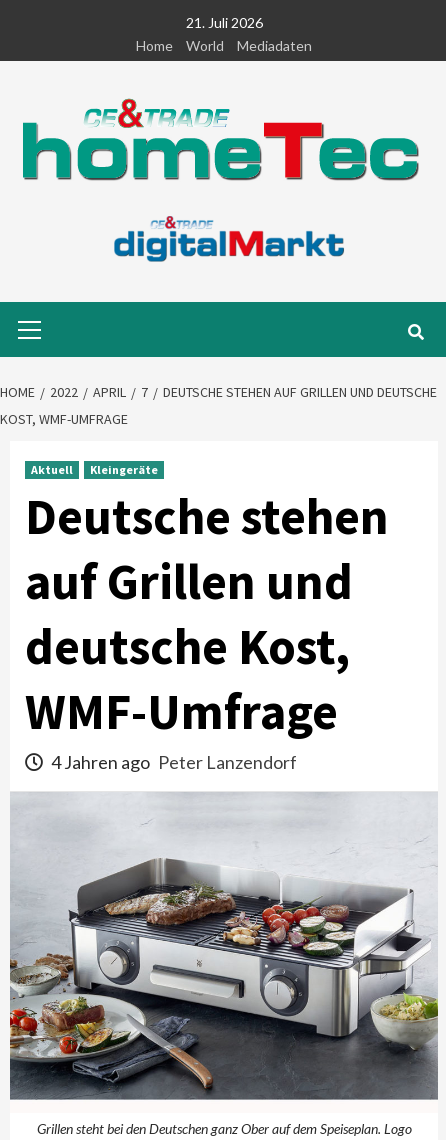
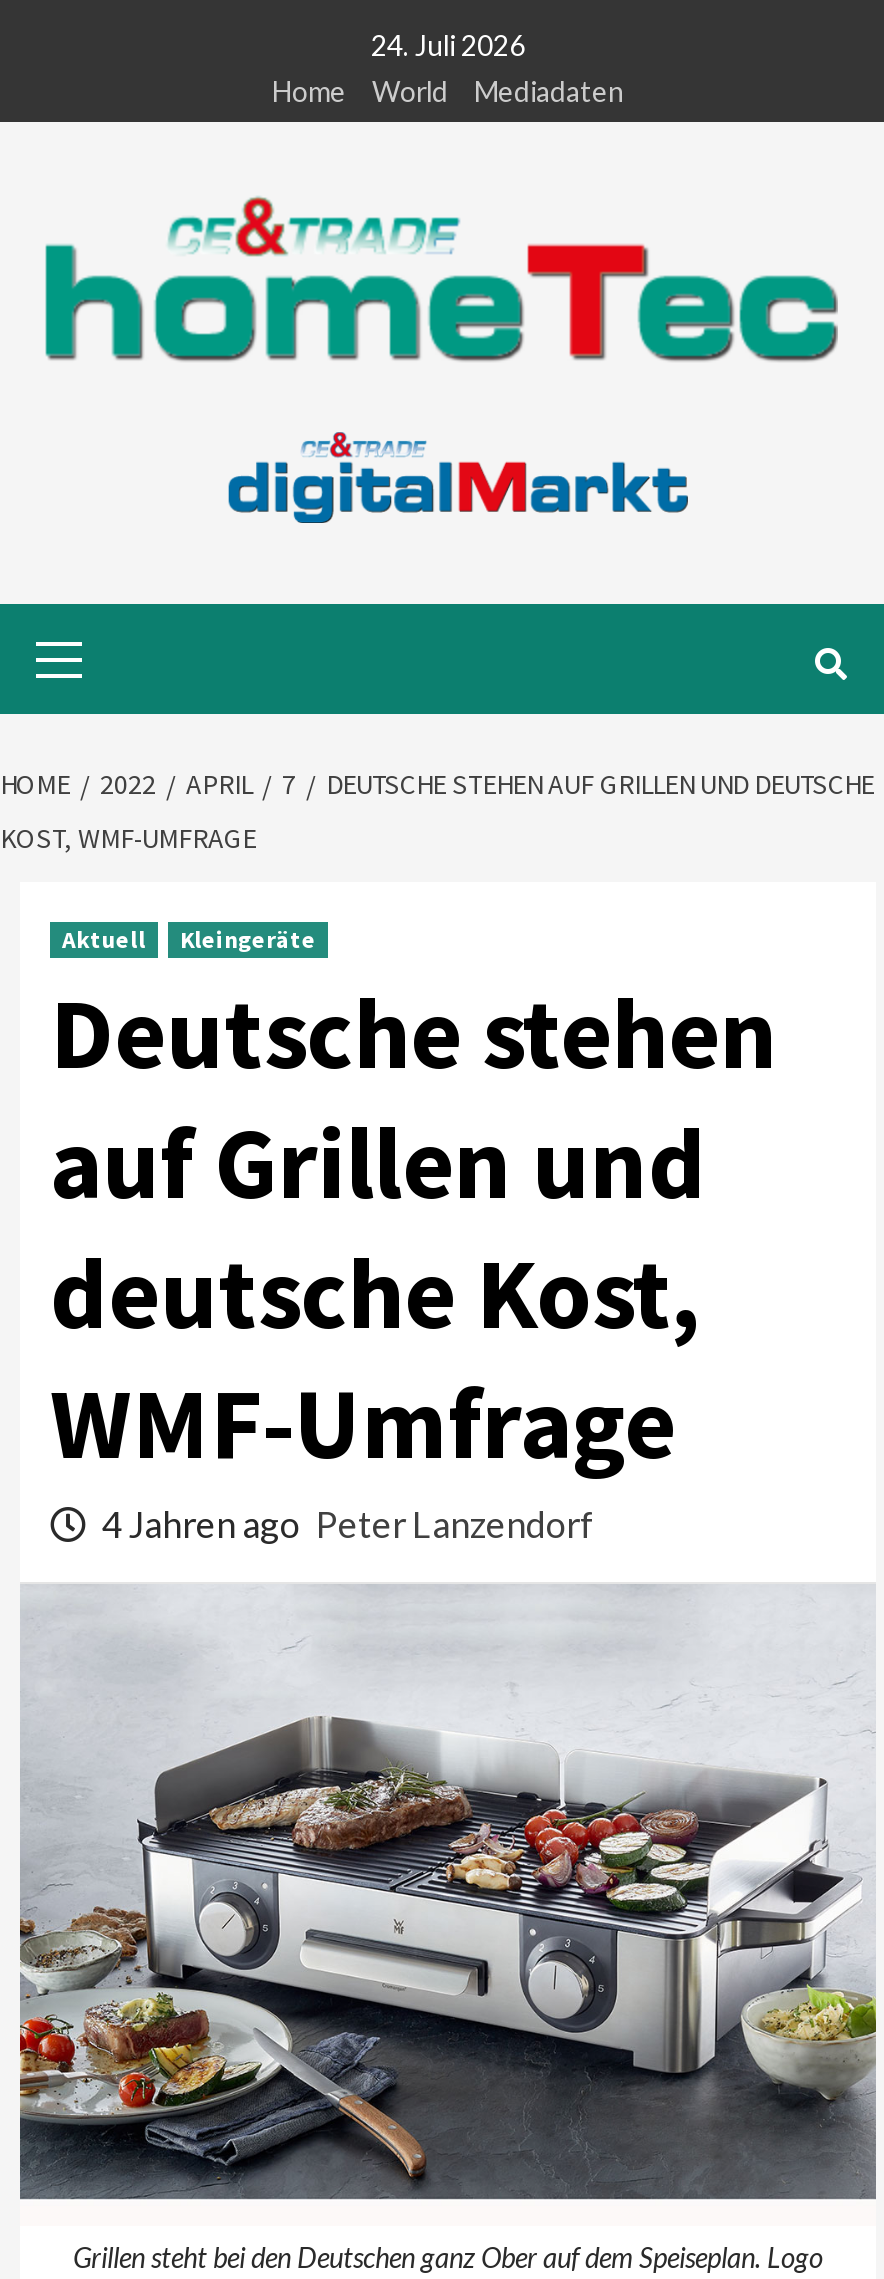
[185,14,262,31] 21. Juli 2026 -> [371,28,525,62] 24. Juli 2026

